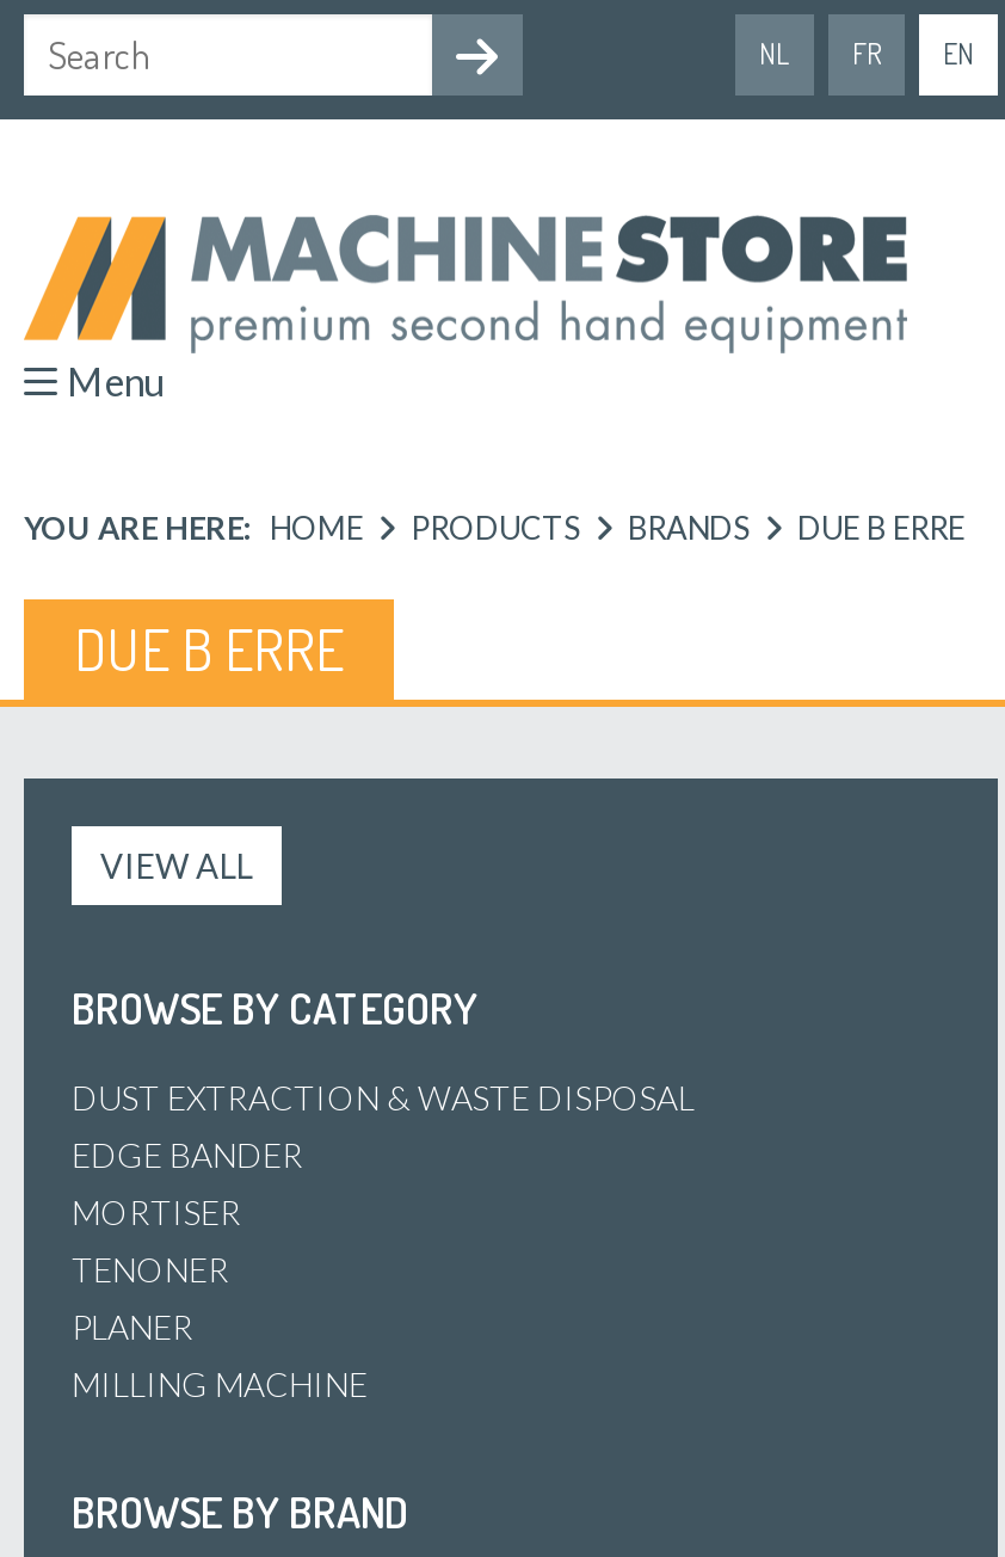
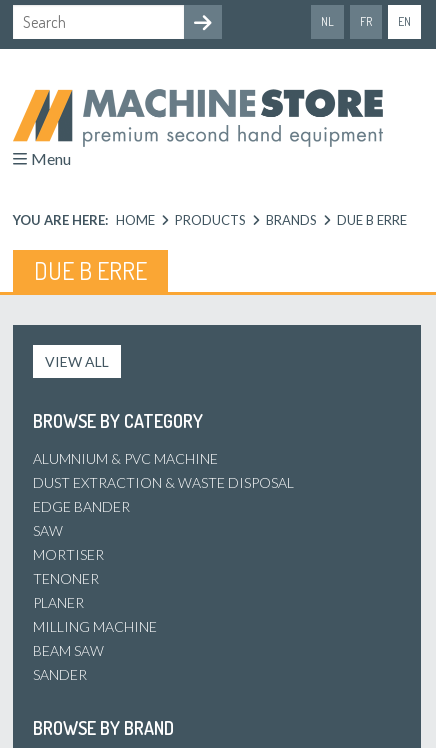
none -> [33,450,218,467] ALUMNIUM & PVC MACHINE
none -> [33,522,63,539] SAW
none -> [33,642,104,683] BEAM SAW | SANDER

